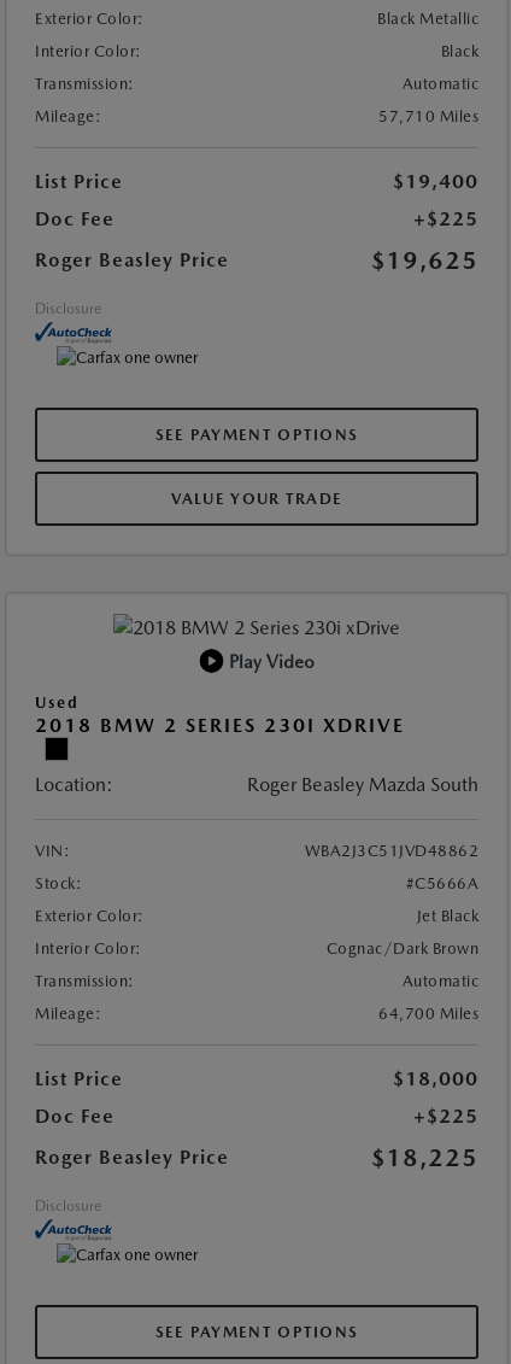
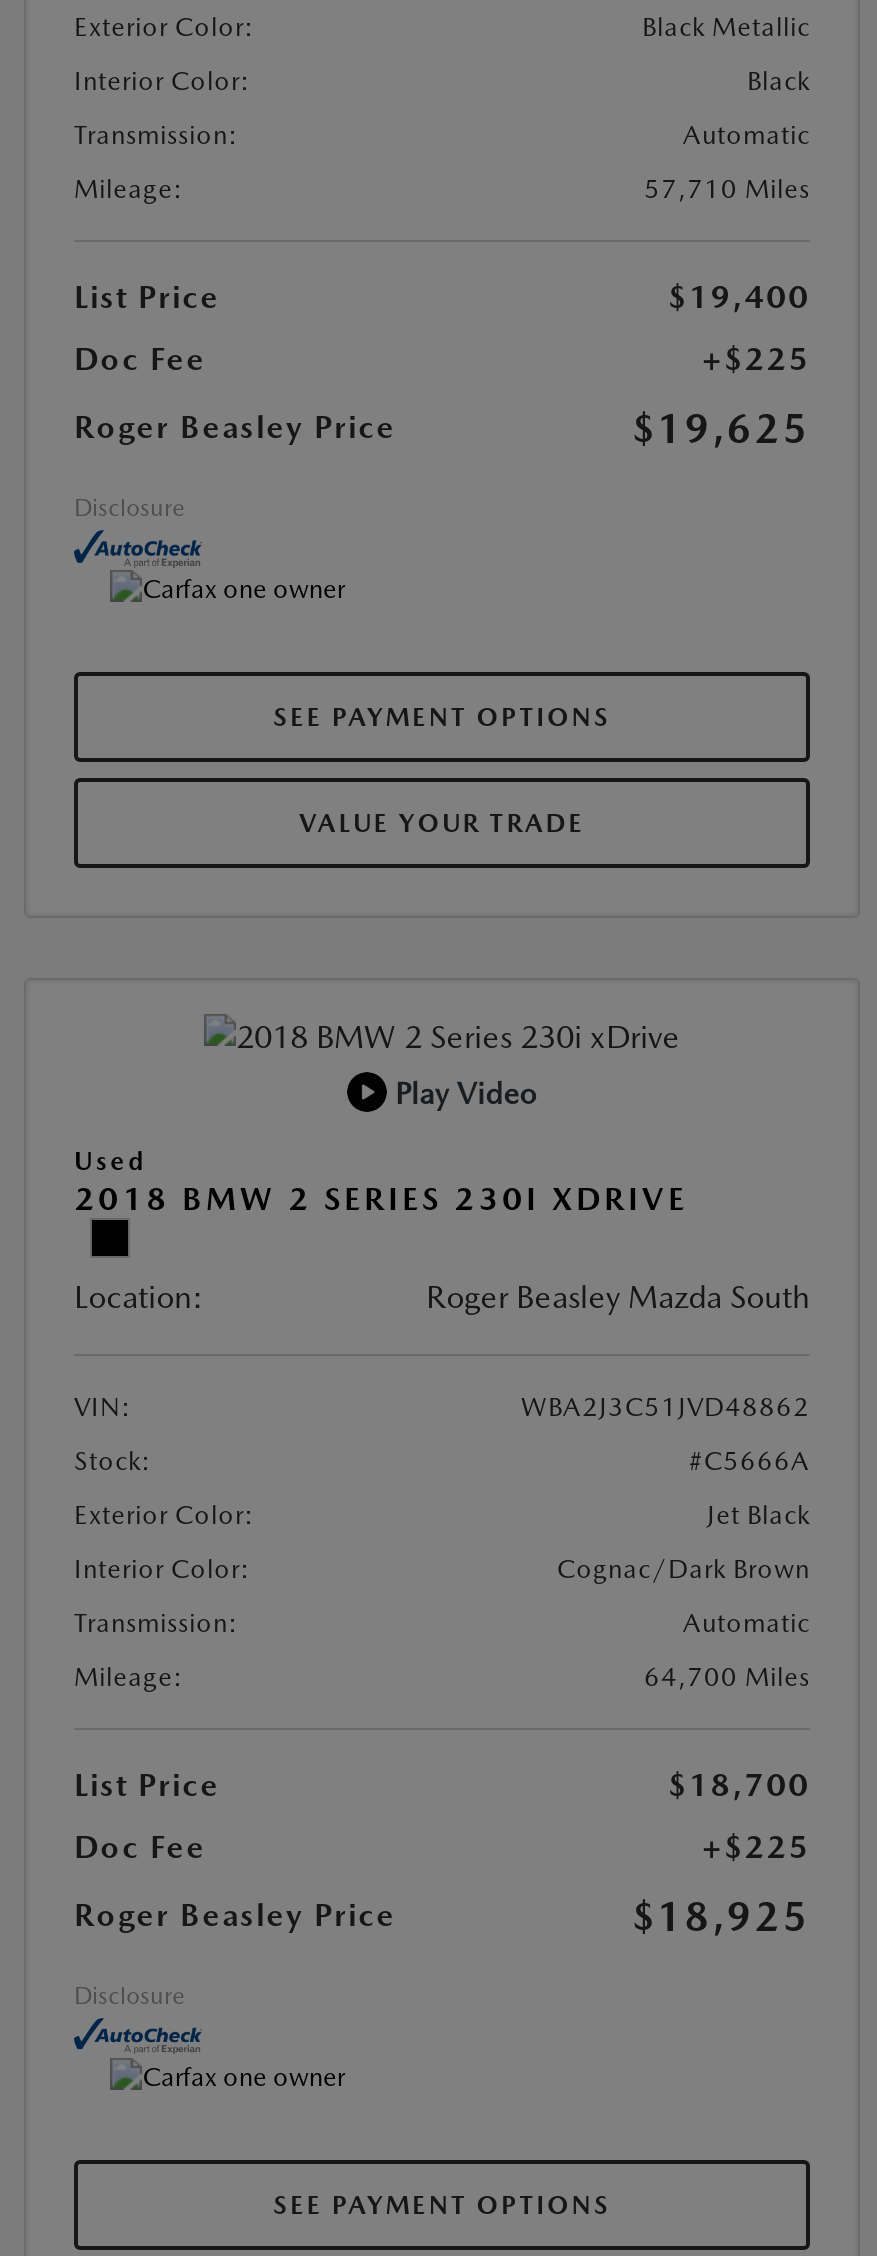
[393,1067,478,1090] $18,000 -> [668,1766,810,1804] $18,700
[371,1143,478,1172] $18,225 -> [632,1892,810,1940] $18,925

